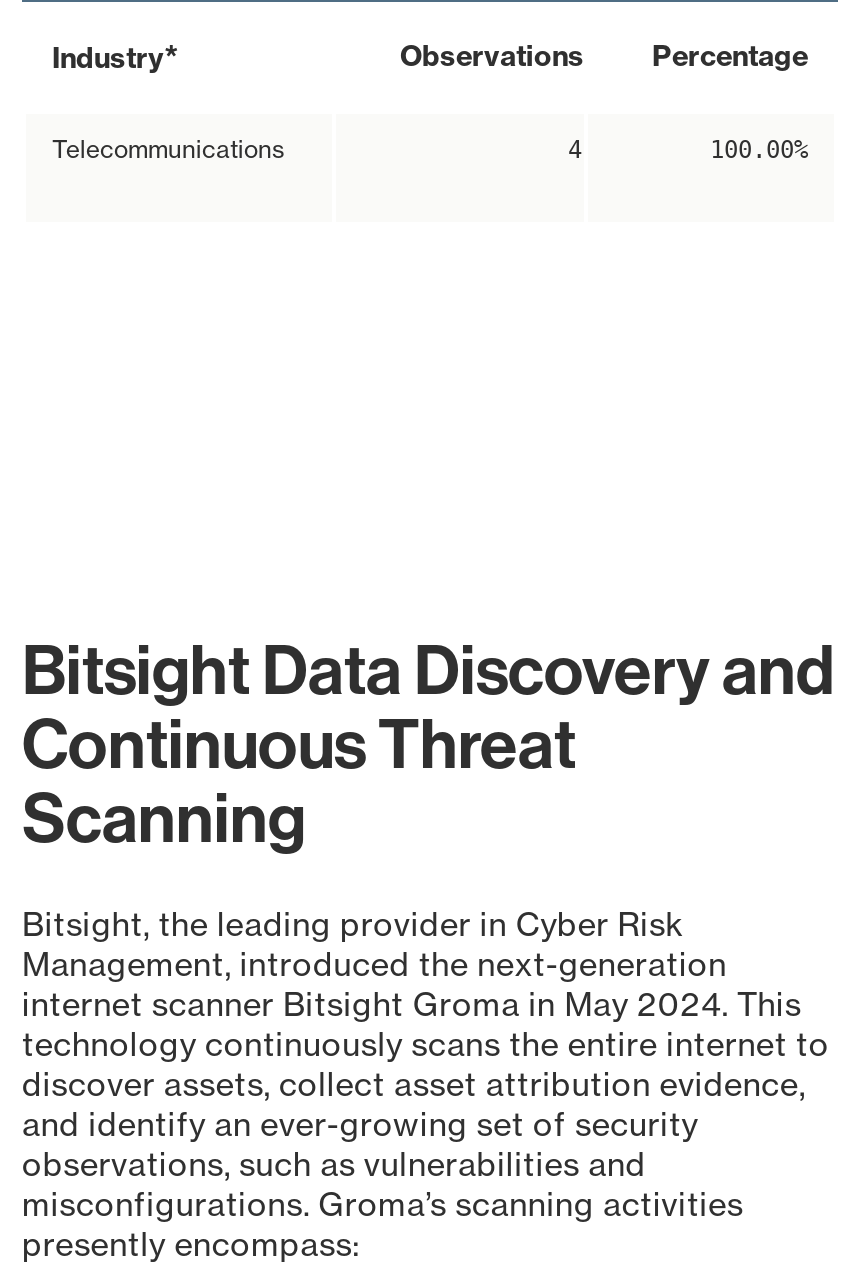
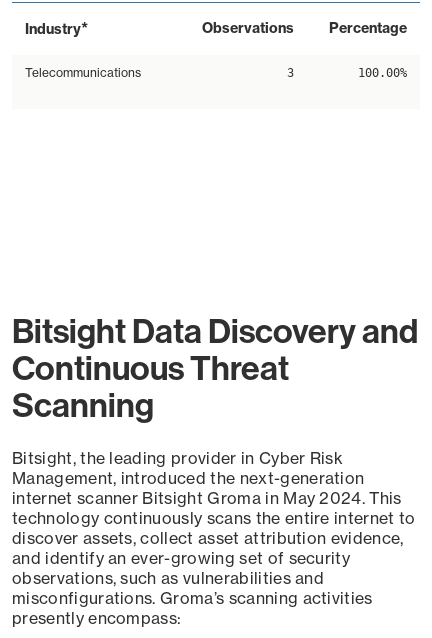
[568,136,582,164] 4 -> [287,66,294,80] 3

